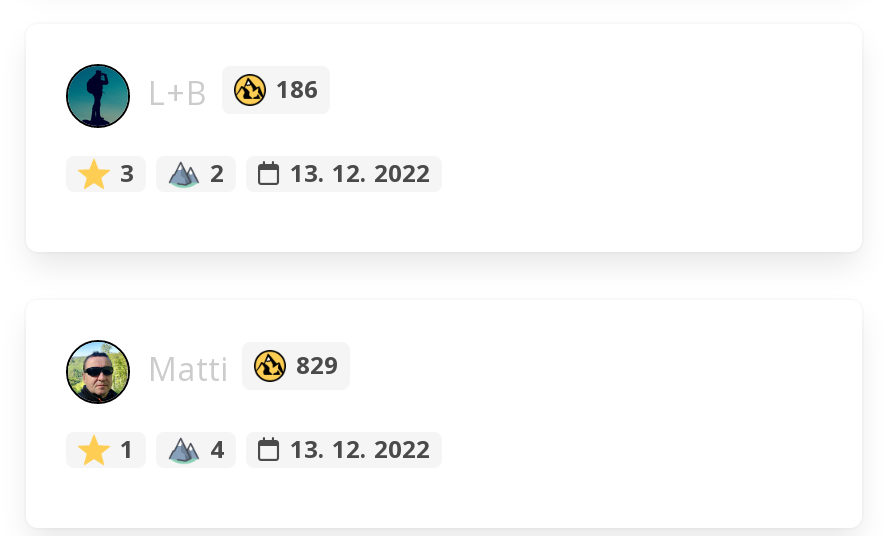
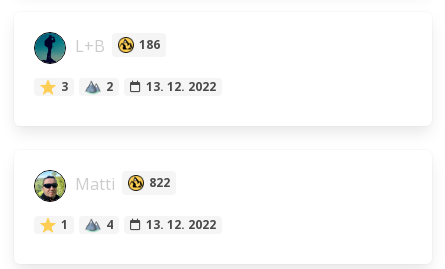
[140,347,338,391] Matti 829 -> [71,174,170,196] Matti 822

